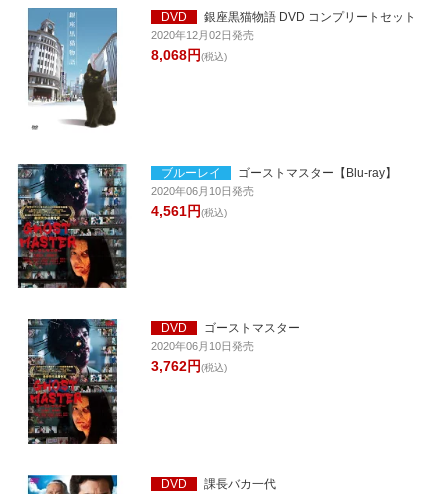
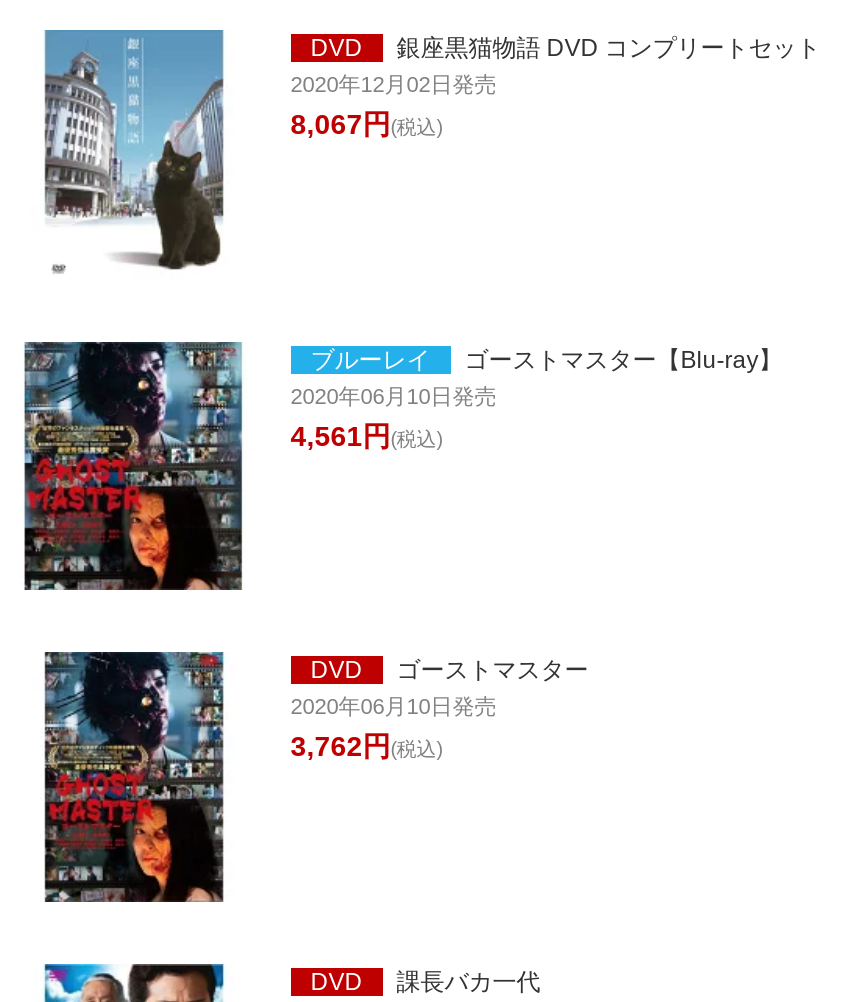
[151,47,227,63] 8,068円(税込) -> [291,108,443,140] 8,067円(税込)

